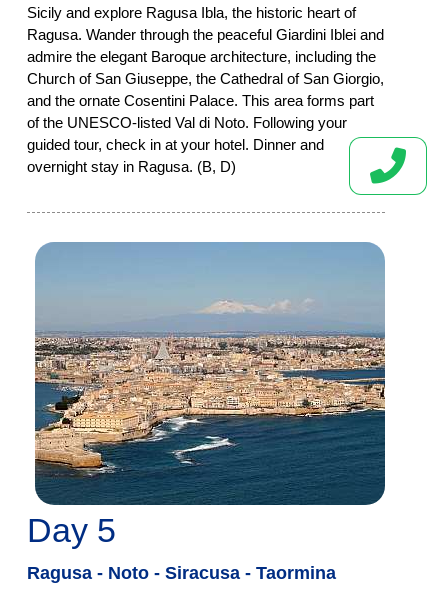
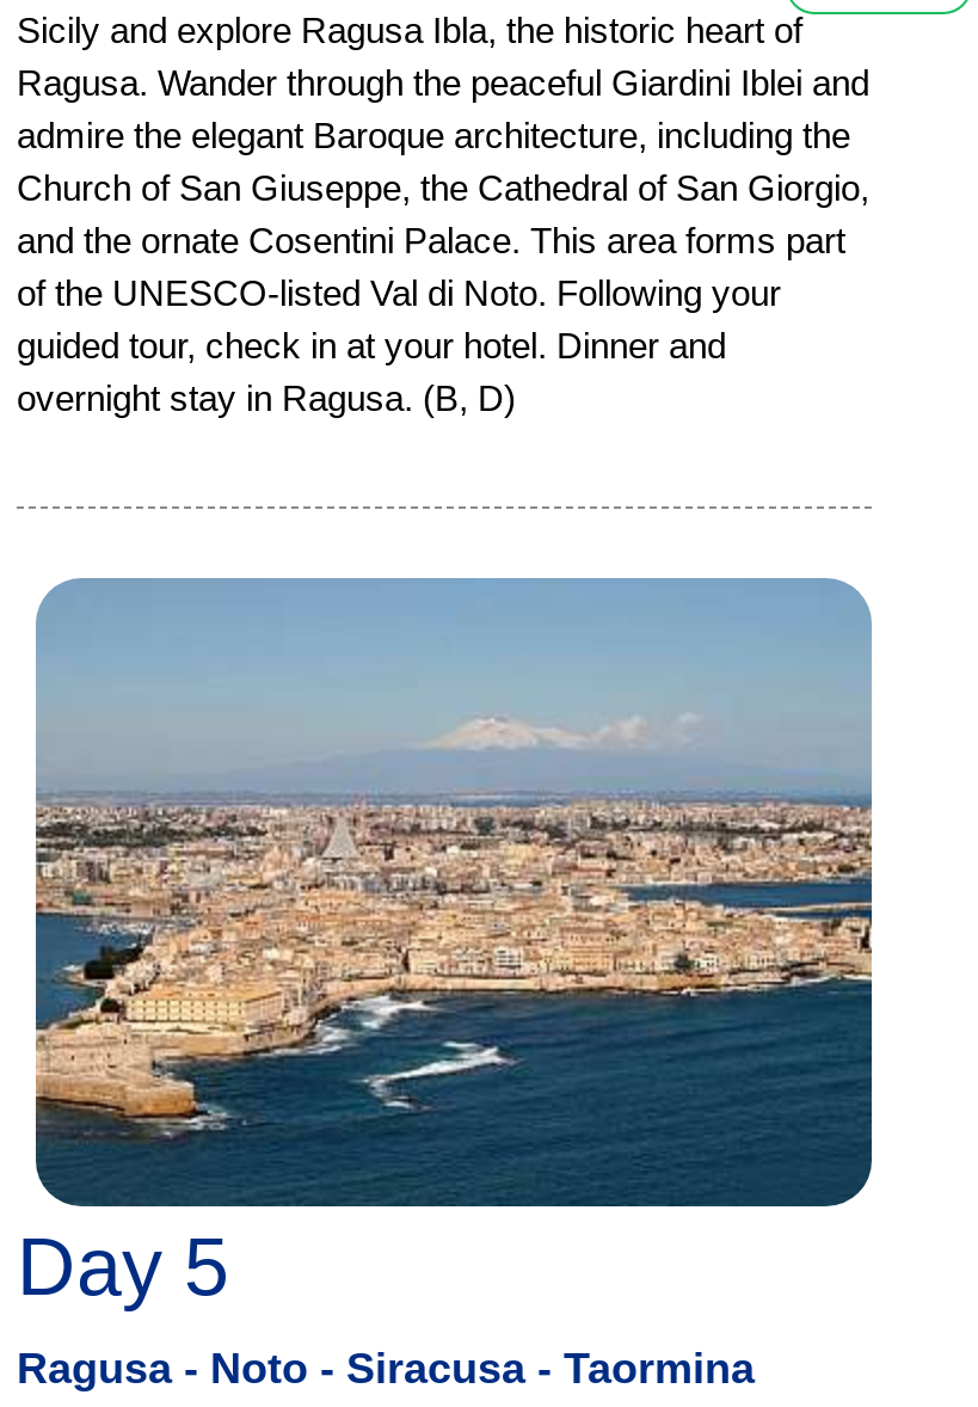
[348,136,427,196] [image] -> none

